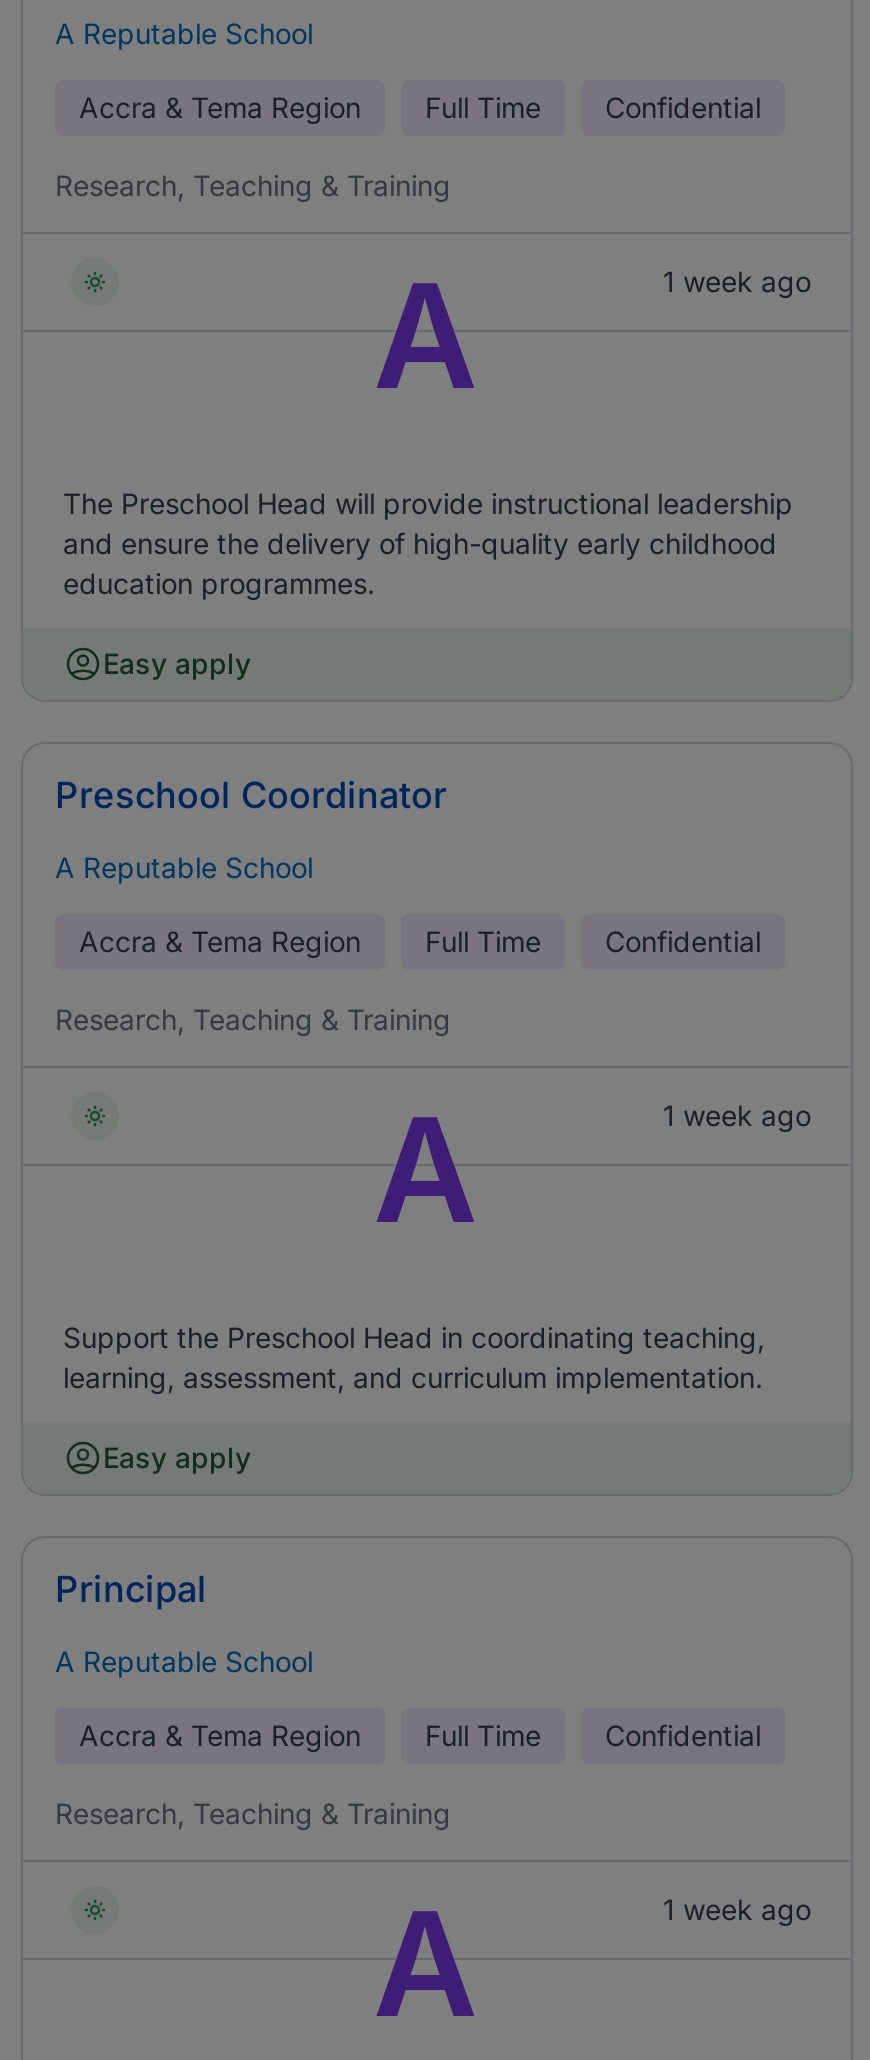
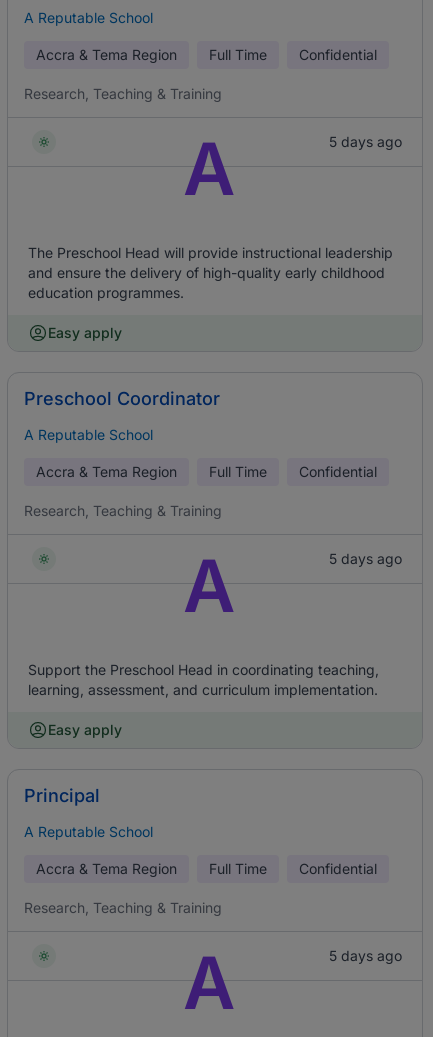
[663,264,811,298] 1 week ago -> [329,133,402,150] 5 days ago
[663,1098,811,1132] 1 week ago -> [329,550,402,567] 5 days ago
[663,1892,811,1926] 1 week ago -> [329,947,402,964] 5 days ago

